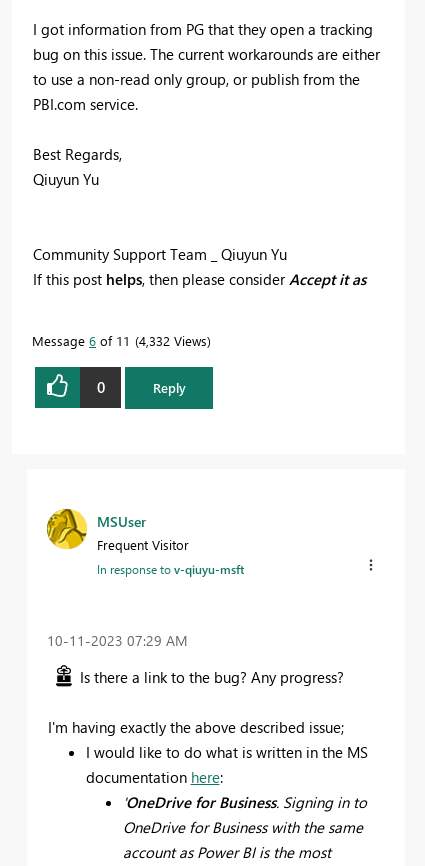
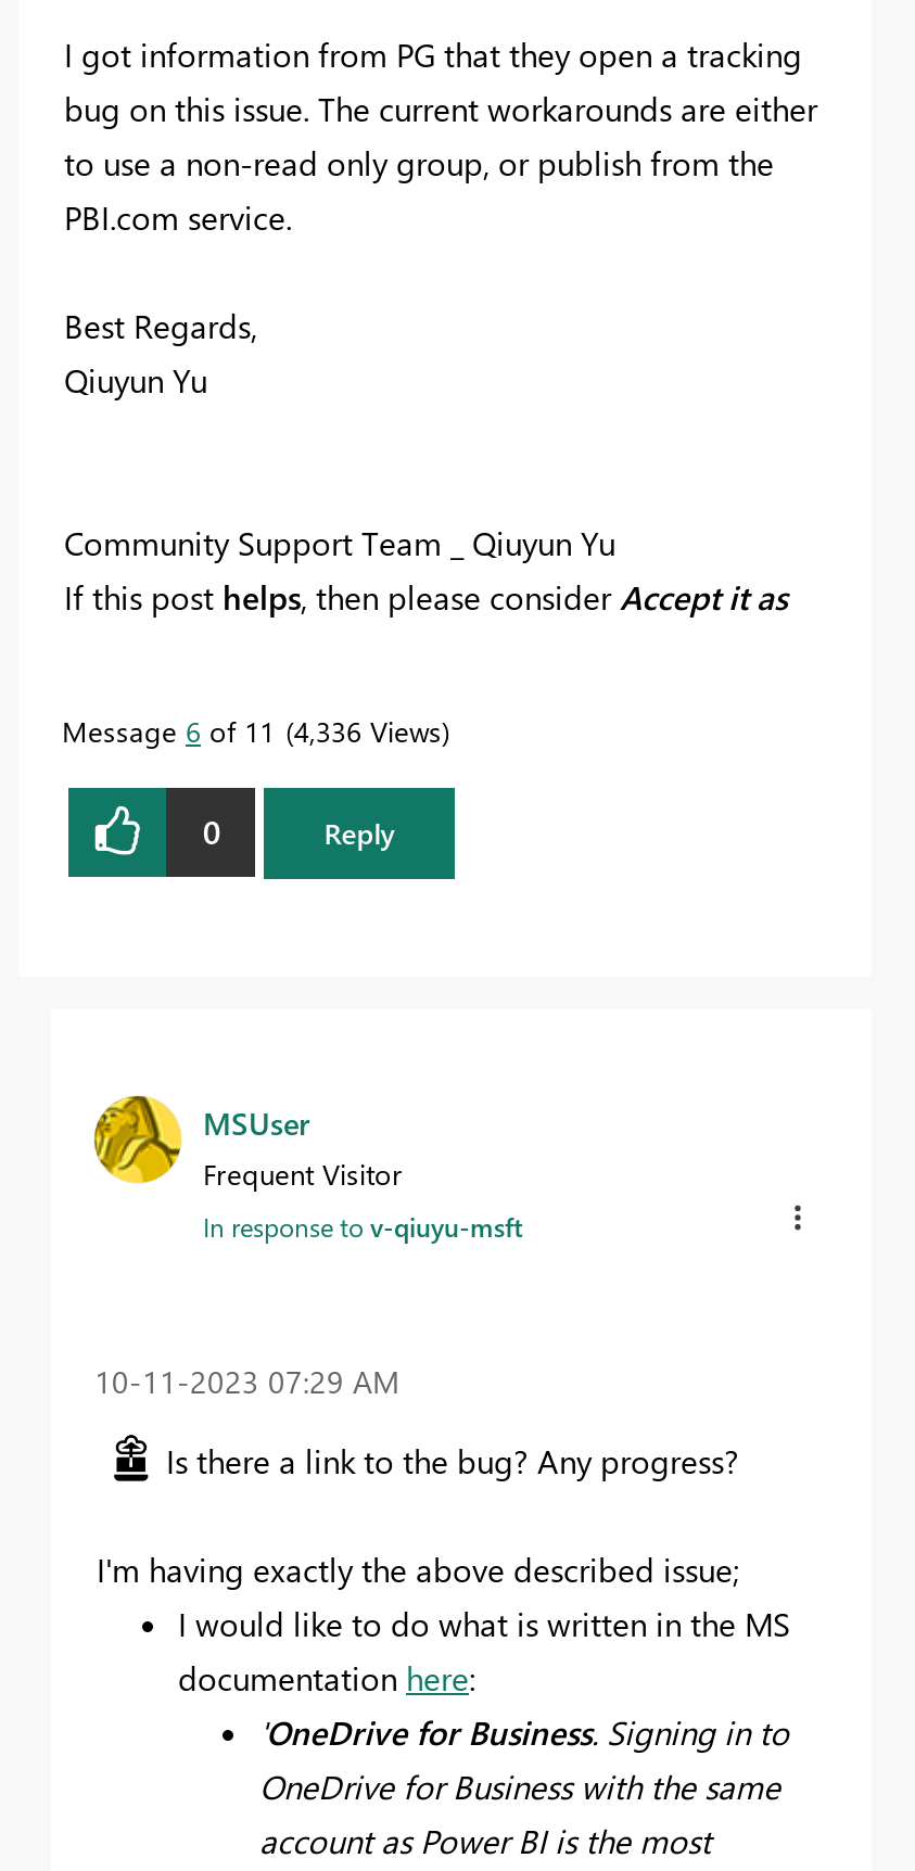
[32,332,207,349] Message 6 of 11 4,332 Views -> [62,712,442,748] Message 6 of 11 4,336 Views

